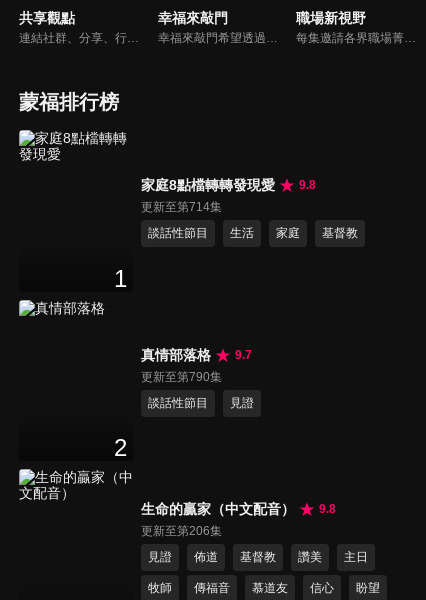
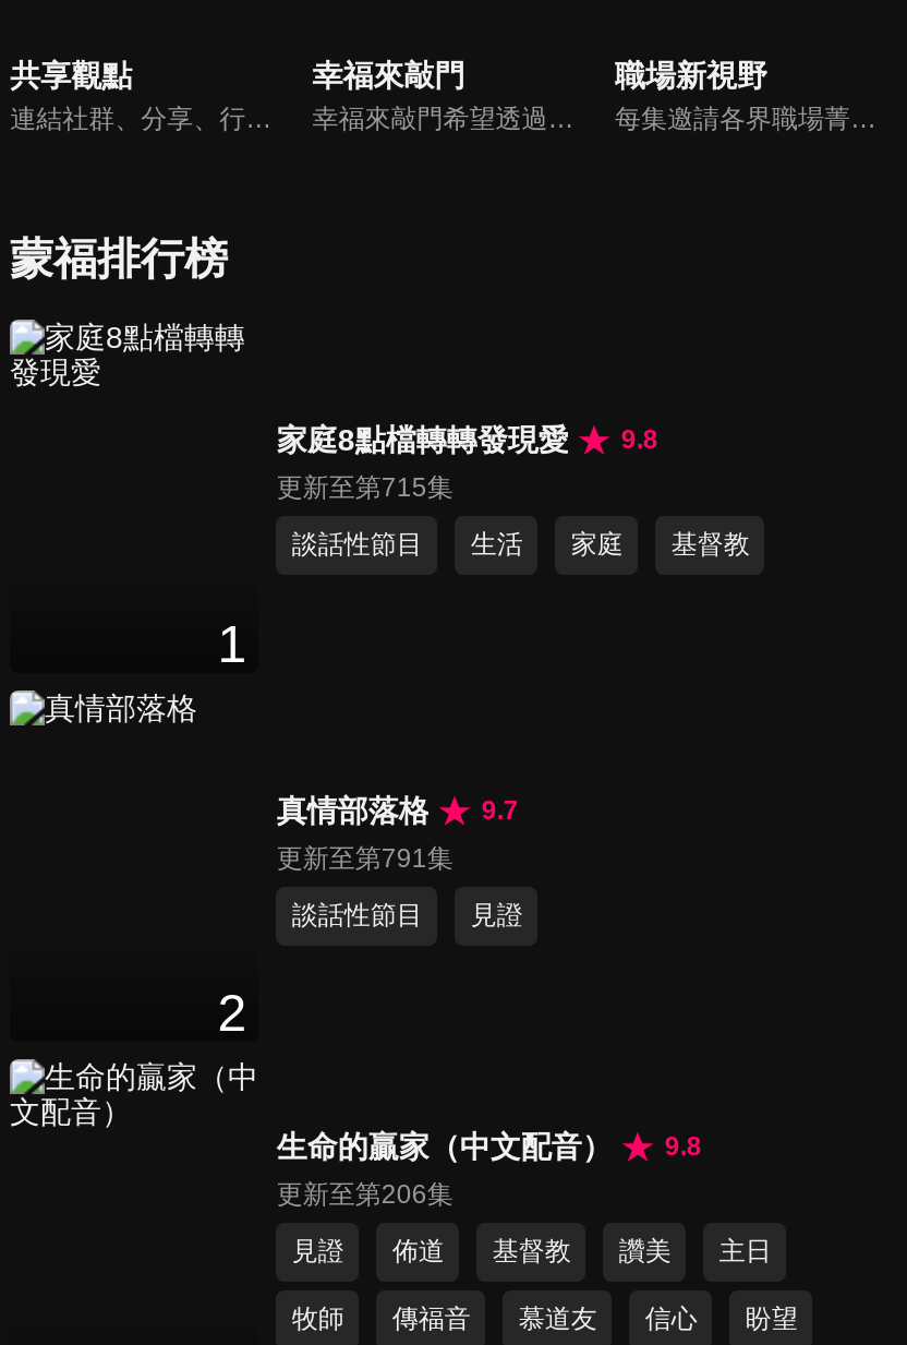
[141,200,222,214] 更新至第714集 -> [277,473,453,503] 更新至第715集
[141,370,222,384] 更新至第790集 -> [277,842,453,873] 更新至第791集

